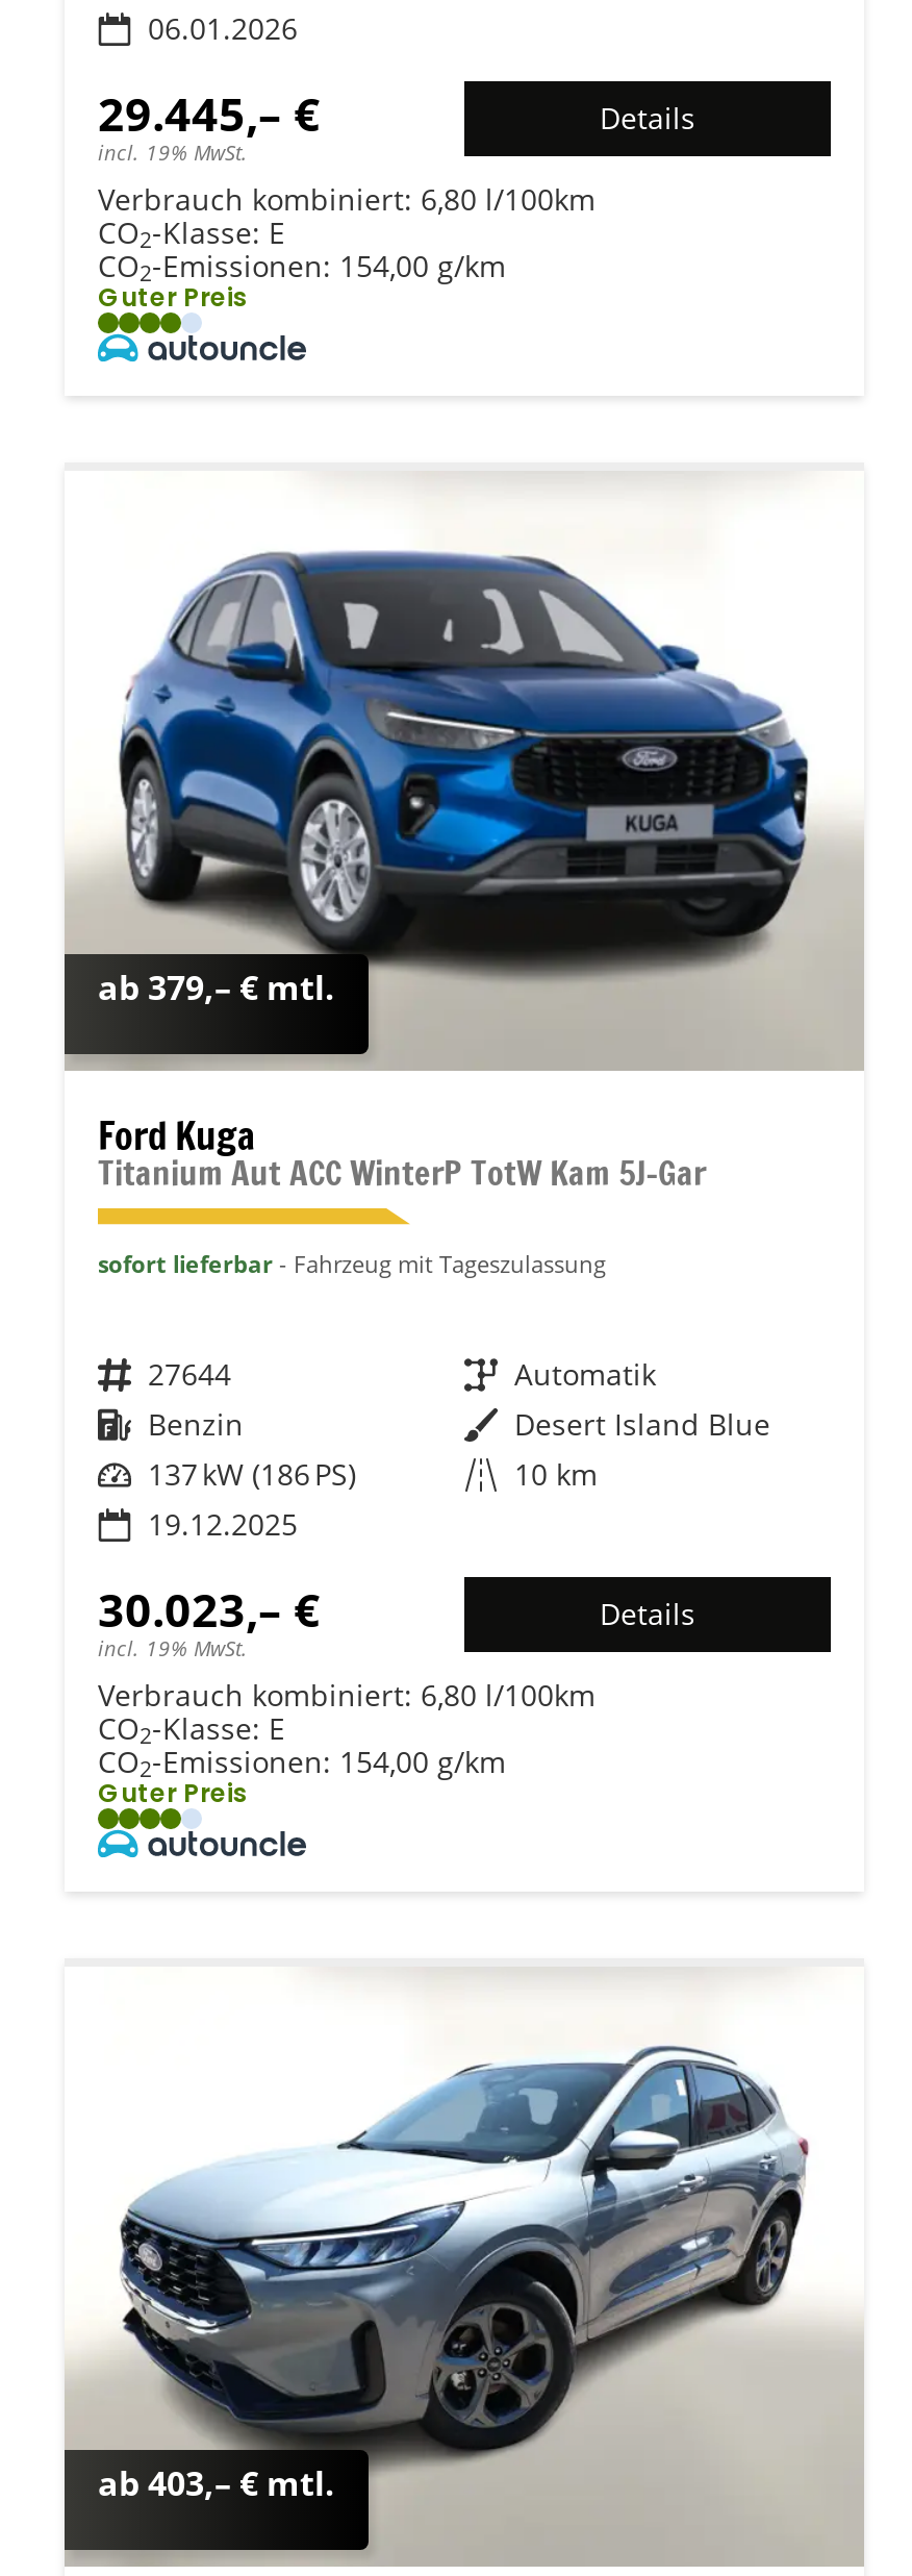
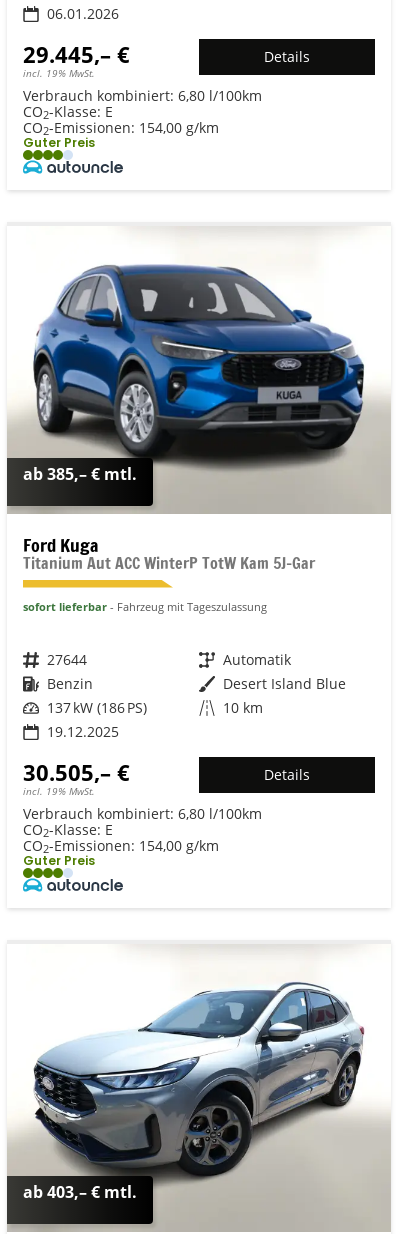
[98,964,335,1010] ab 379,– € mtl. -> [23,463,137,485] ab 385,– € mtl.
[98,1576,321,1639] 30.023,– € -> [23,757,130,787] 30.505,– €

